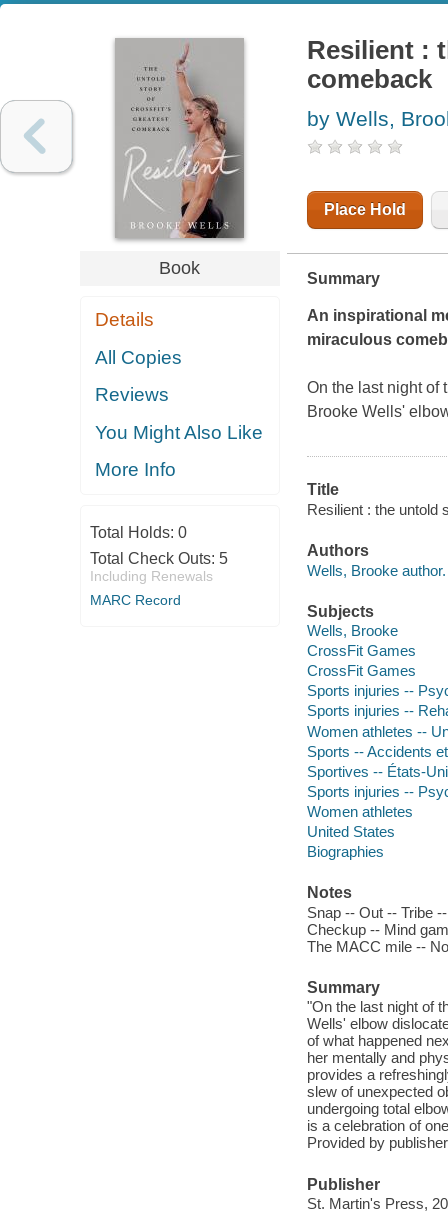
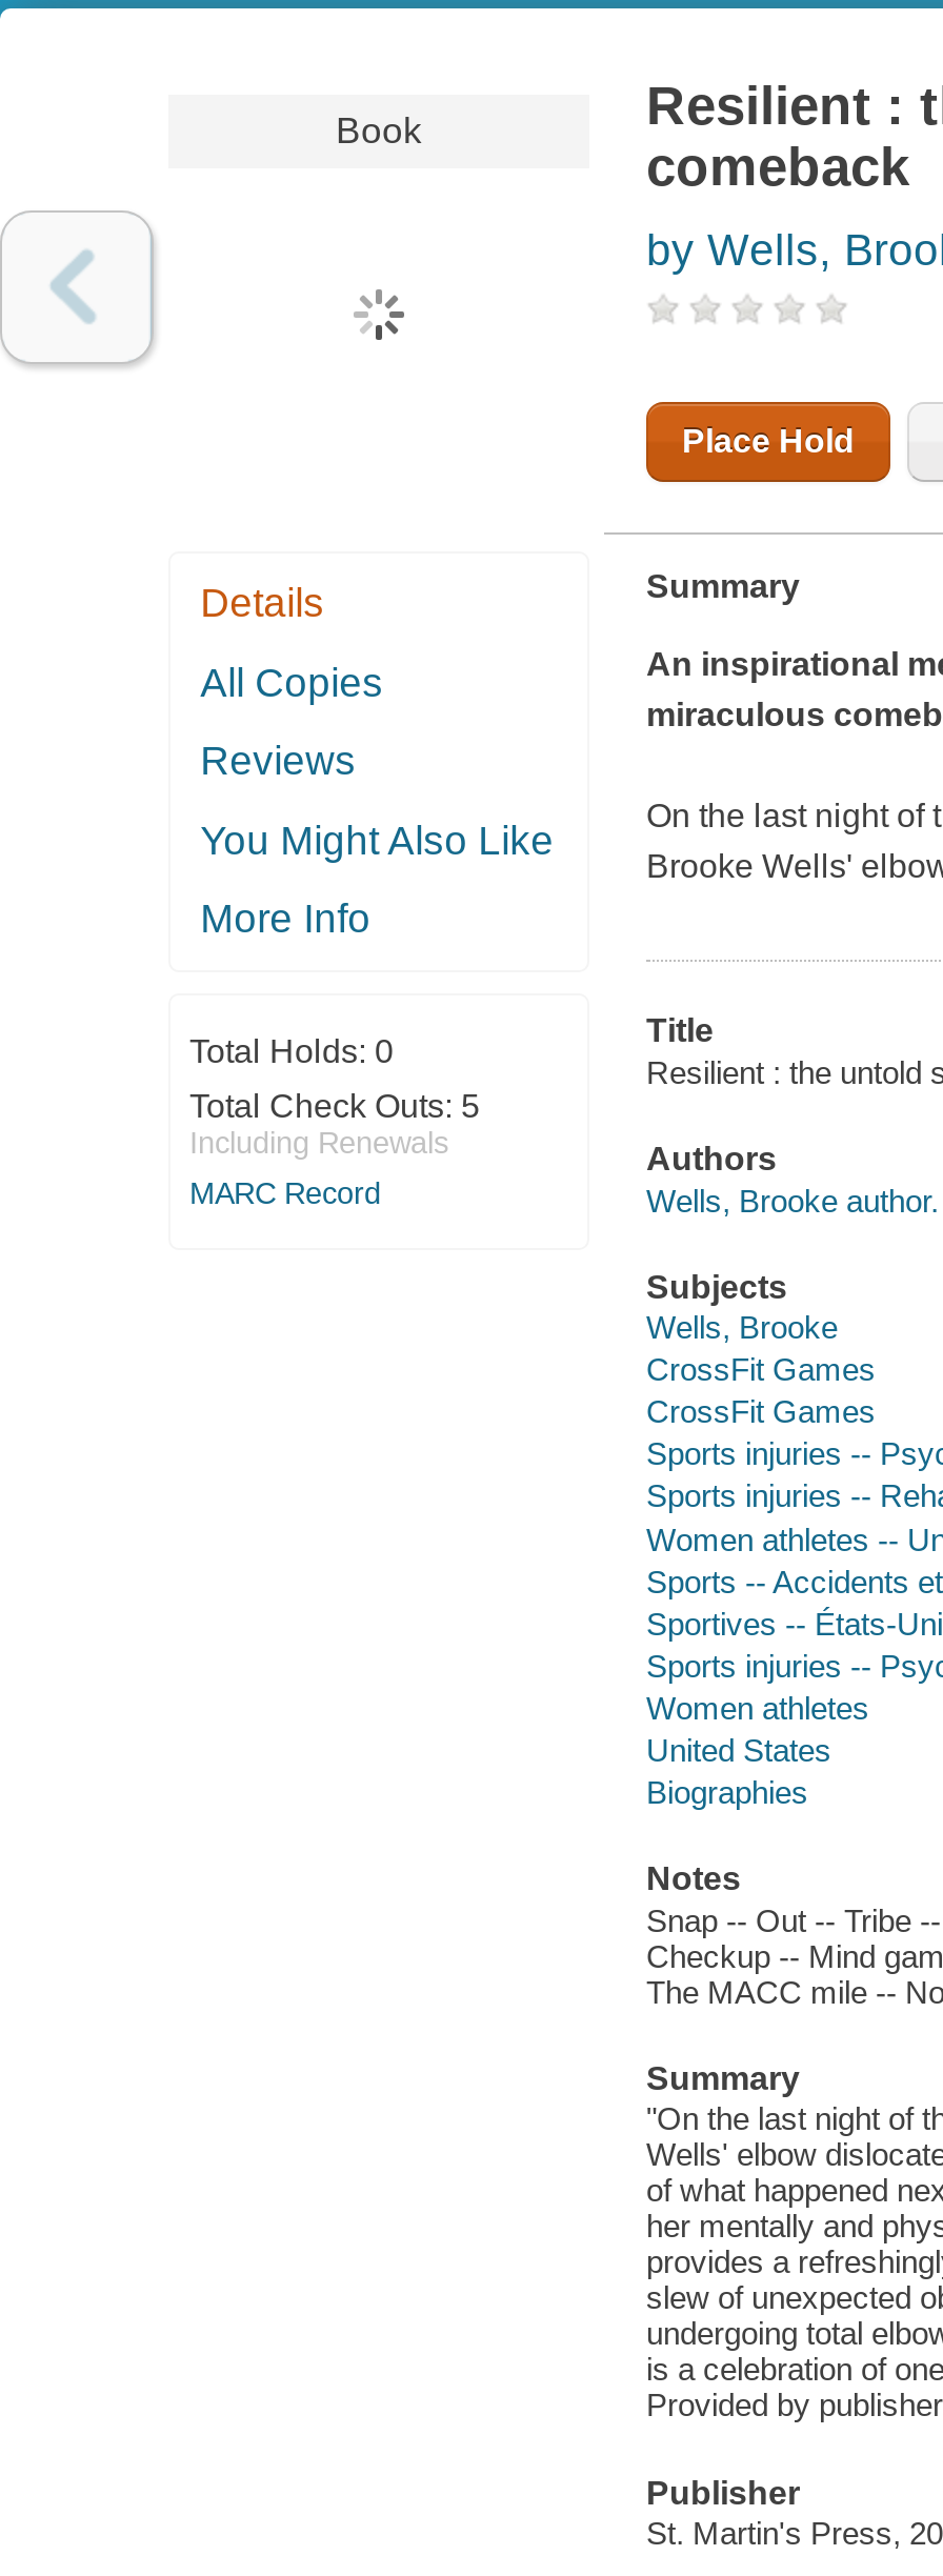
[113,37,246,242] [image] -> none
moved [159,258,200,278] -> [336,109,422,151]: Book
moved [90,309,263,608] -> [189,581,554,1209]: Details | All Copies | Reviews | ... | Including Renewals | MARC Record

